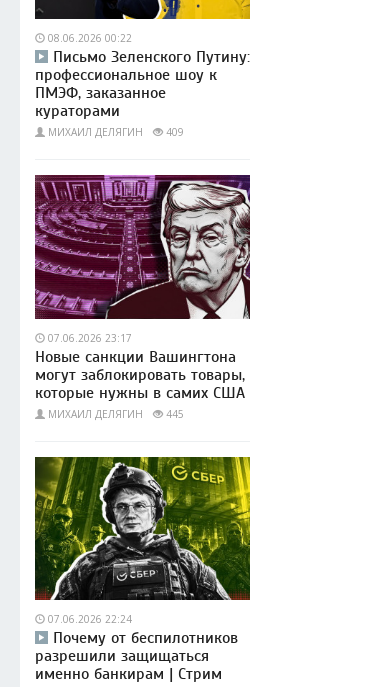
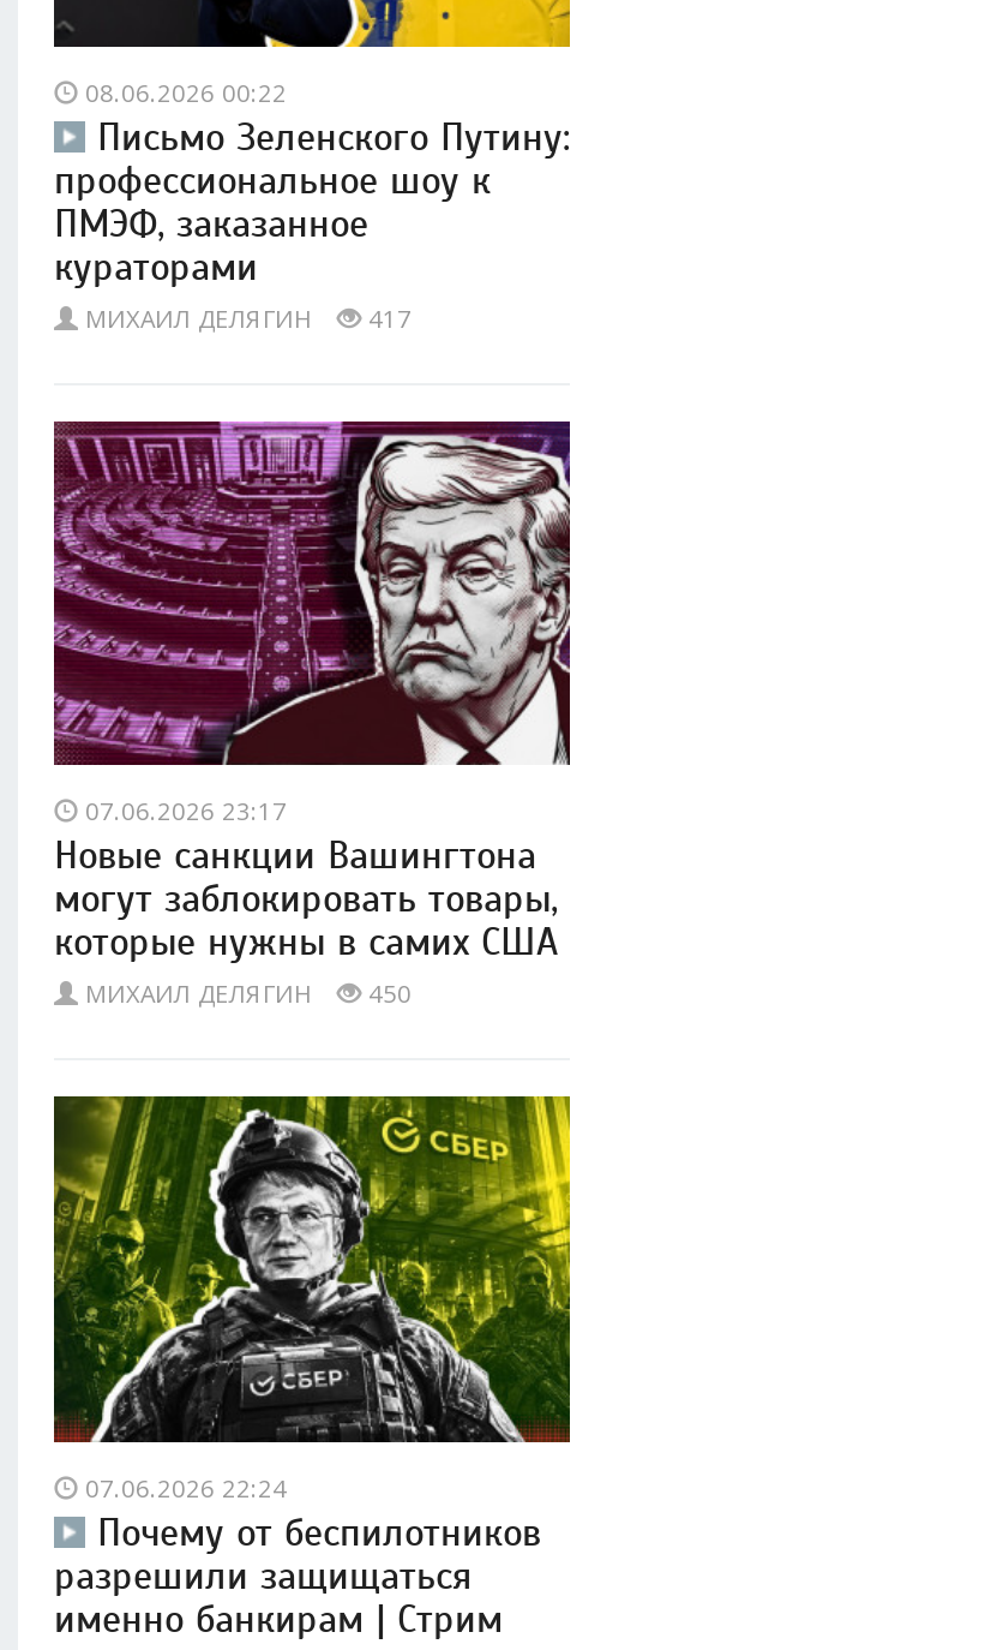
[48,125,184,139] МИХАИЛ ДЕЛЯГИН 409 -> [85,301,412,335] МИХАИЛ ДЕЛЯГИН 417
[48,407,184,421] МИХАИЛ ДЕЛЯГИН 445 -> [85,977,412,1010] МИХАИЛ ДЕЛЯГИН 450

